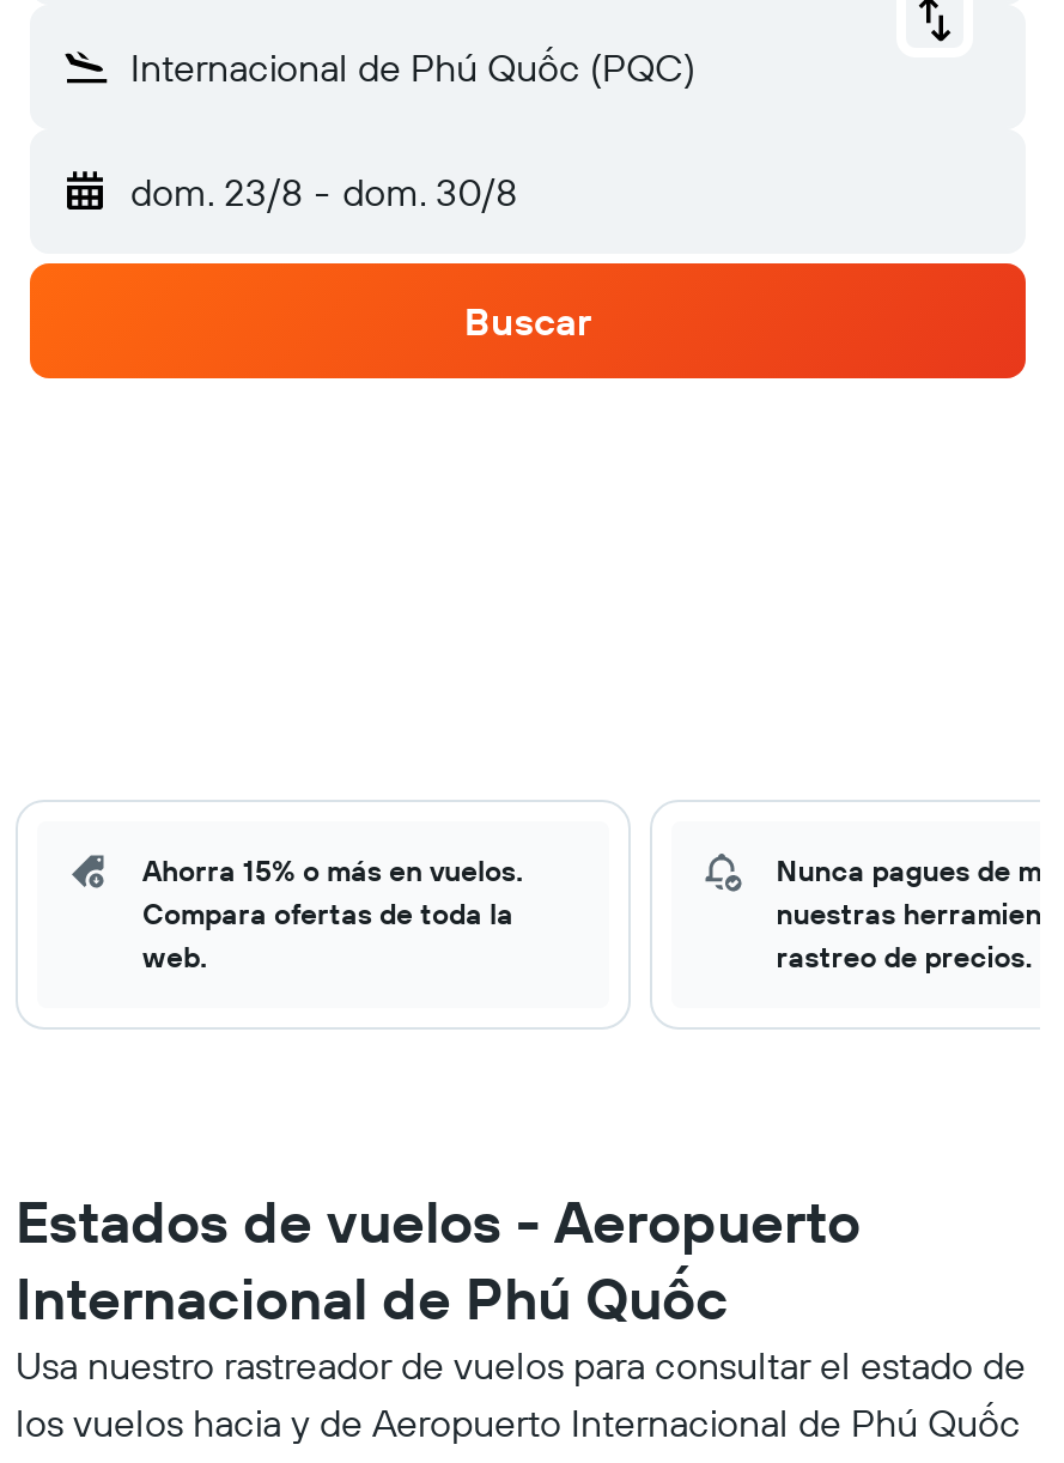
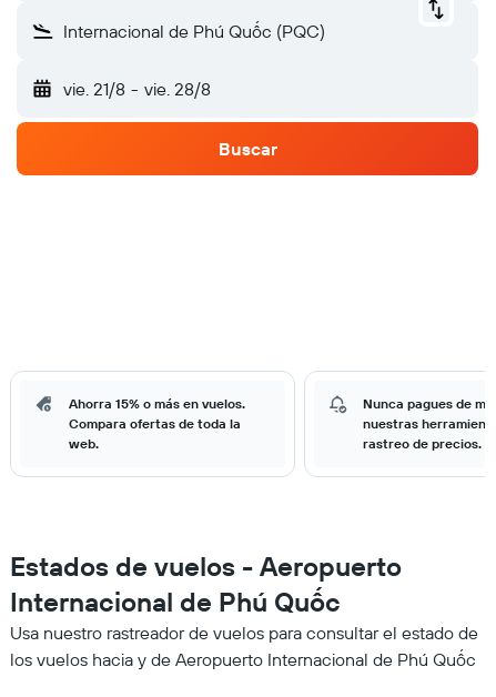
[130,168,517,215] dom. 23/8 - dom. 30/8 -> [63,78,210,100] vie. 21/8 - vie. 28/8

